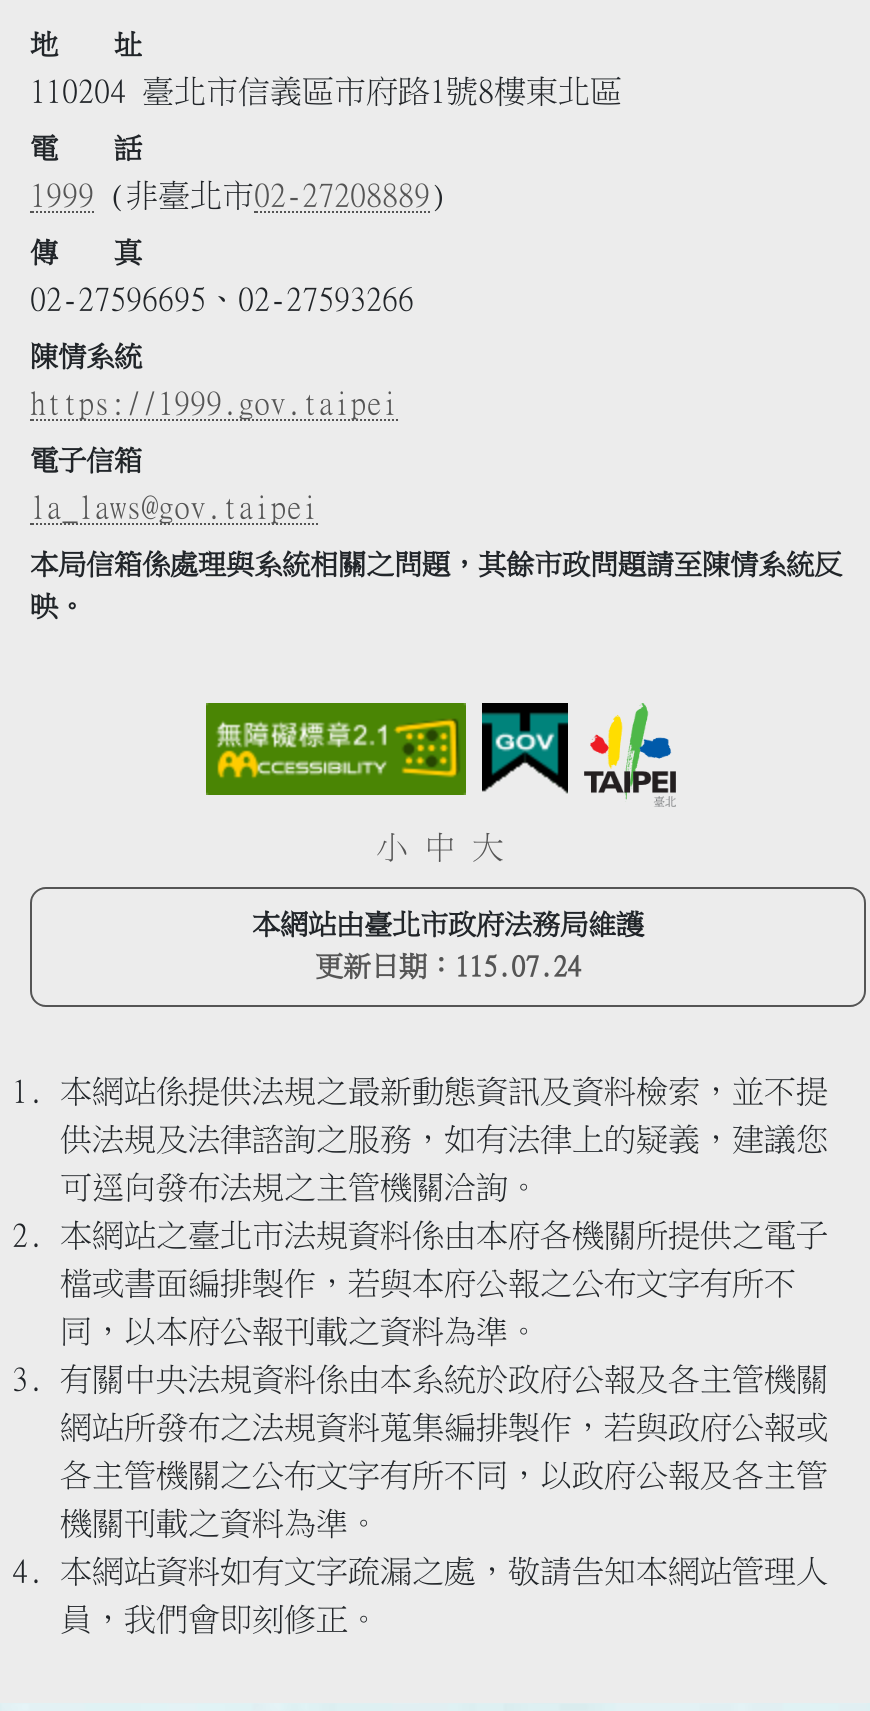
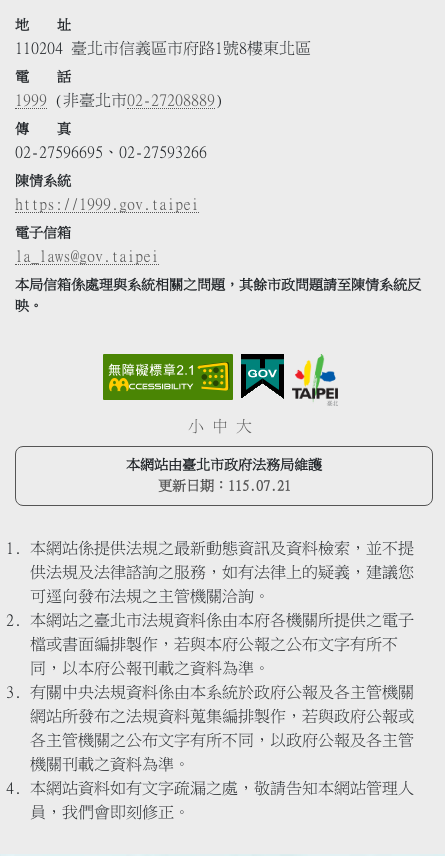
[315,953,581,981] 更新日期：115.07.24 -> [157,479,290,493] 更新日期：115.07.21

